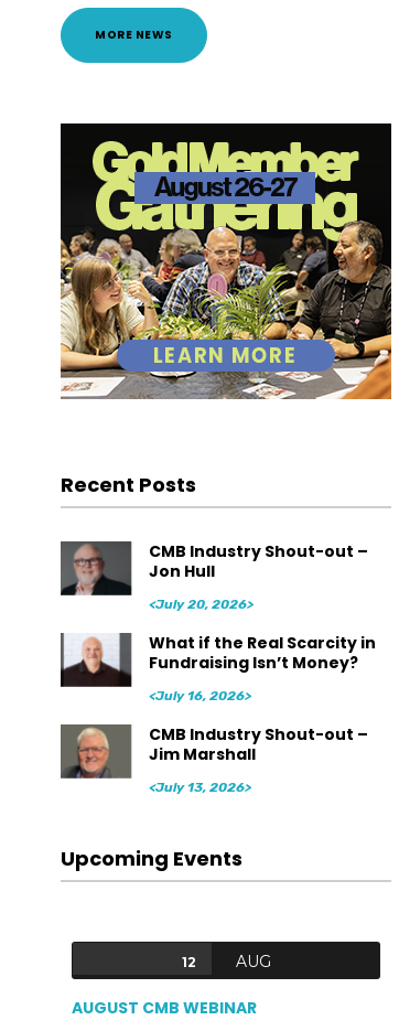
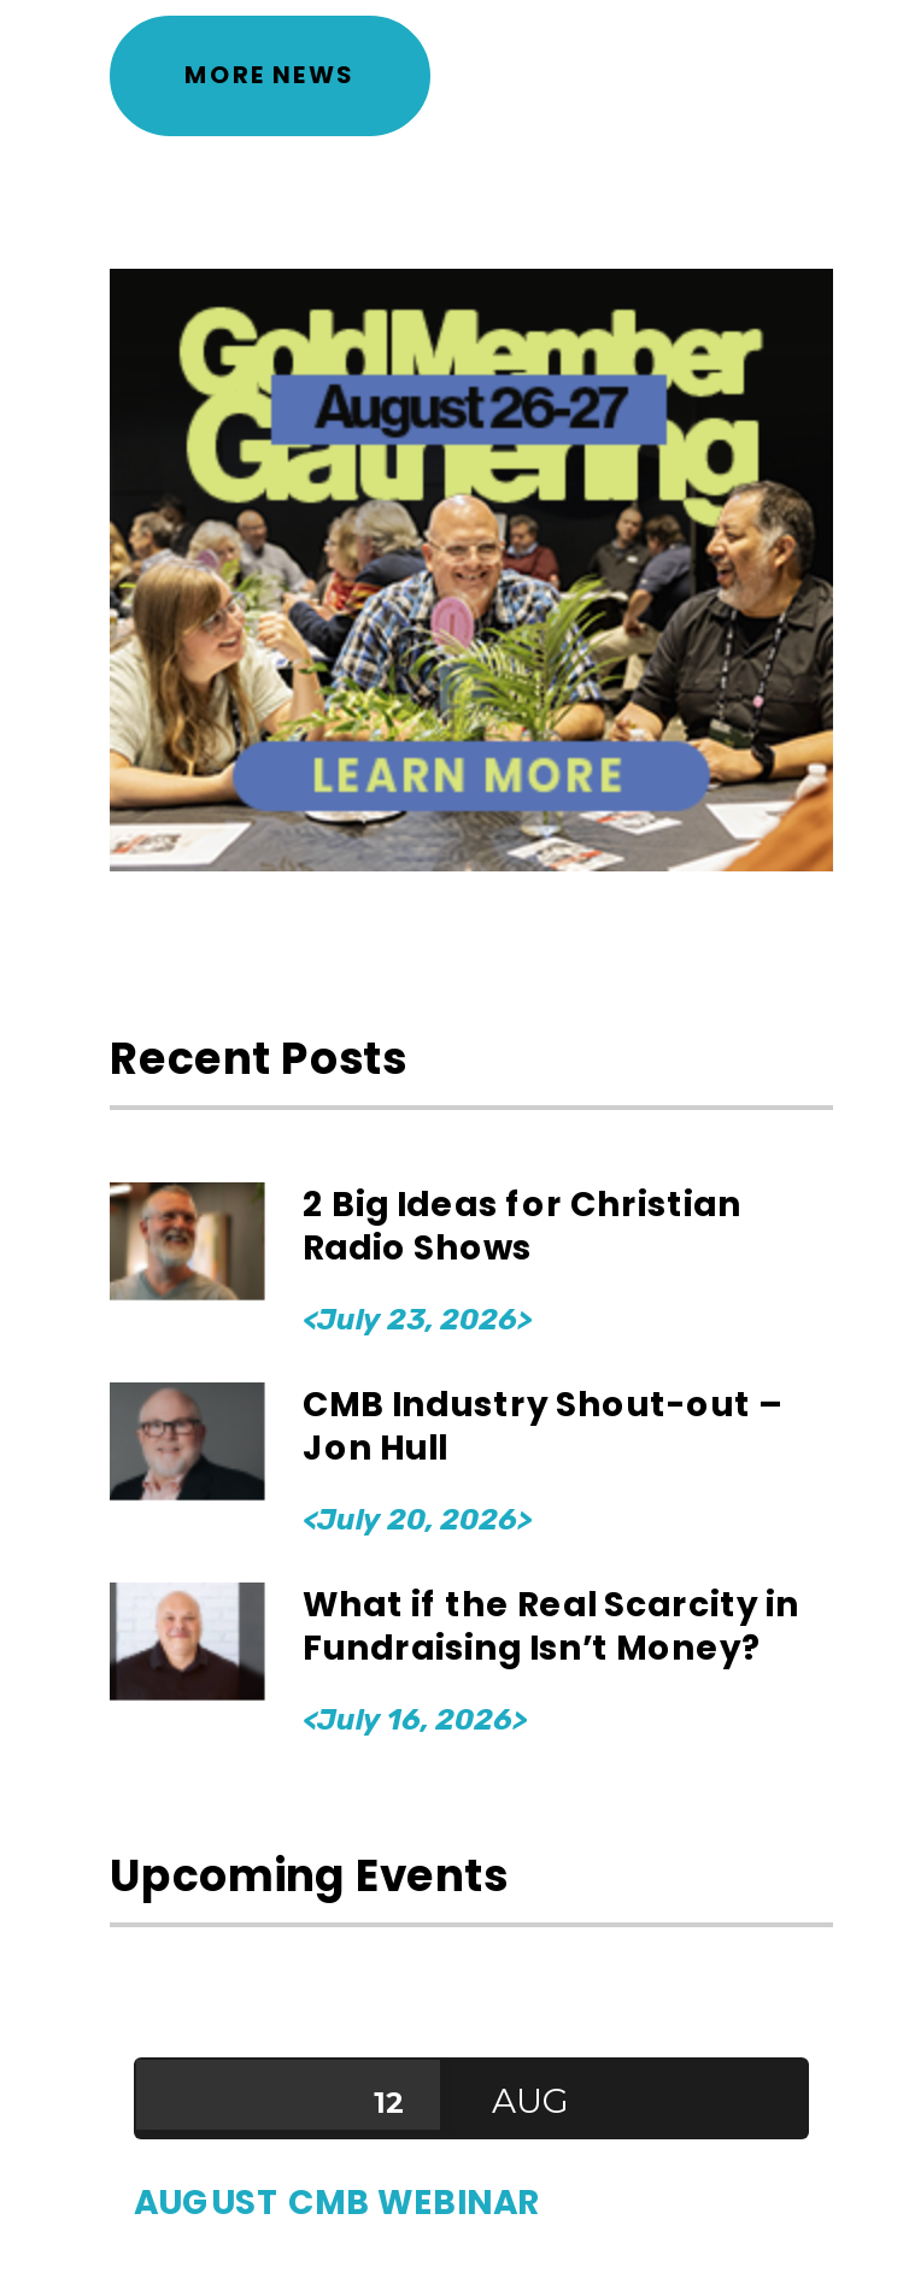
none -> [110,1181,741,1338] [image] | 2 Big Ideas for Christian | Radio Shows | <July 23, 2026>
moved [64,541,376,704] -> [117,1381,799,1738]: [image] | CMB Industry Shout-out – | Jon Hull | <July 20, 2026> | What if the Real Scarcity in | Fundraising Isn’t Money? | <July 16, 2026>
[61,723,368,795] [image] | CMB Industry Shout-out – | Jim Marshall | <July 13, 2026> -> none

